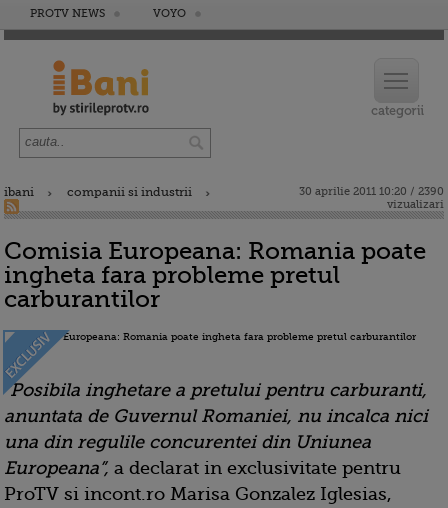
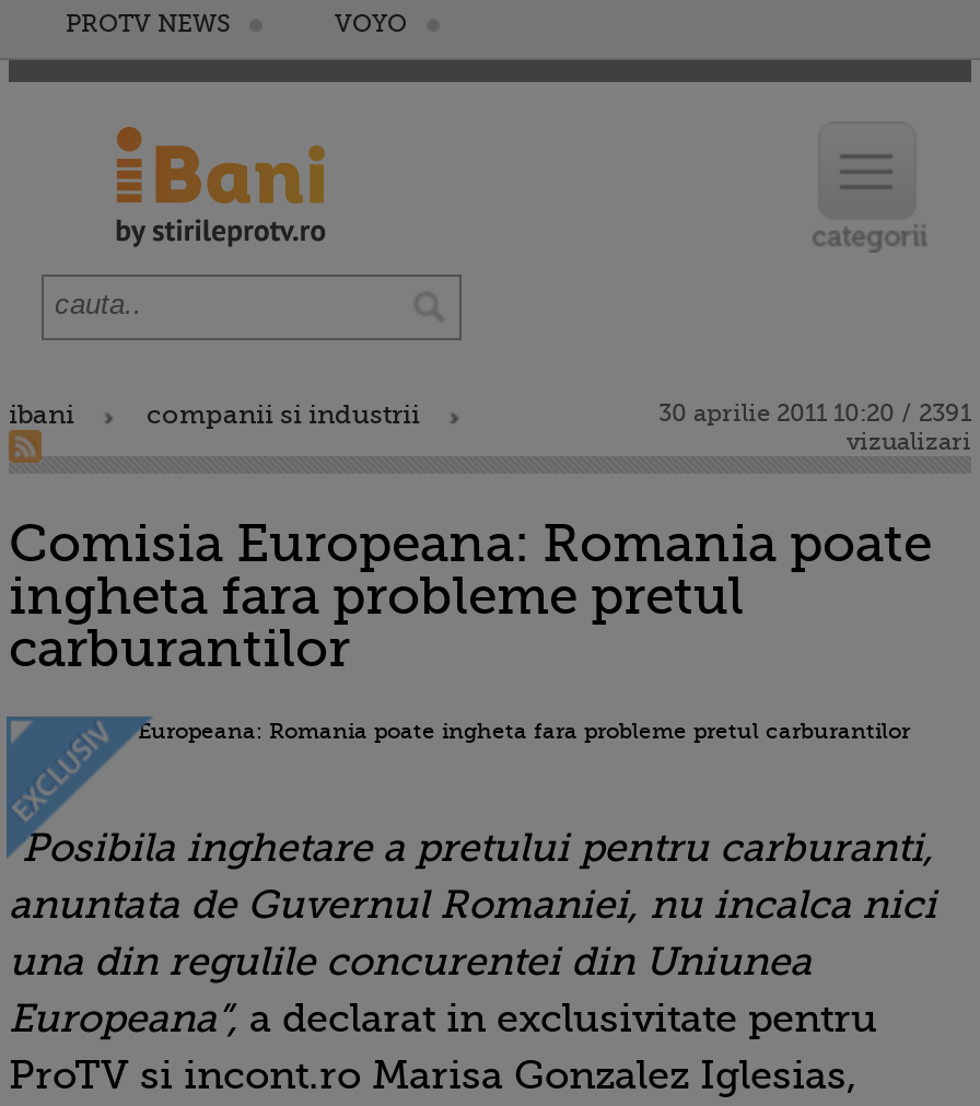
[299,185,444,198] 30 aprilie 2011 10:20 / 2390 -> [658,399,971,428] 30 aprilie 2011 10:20 / 2391

